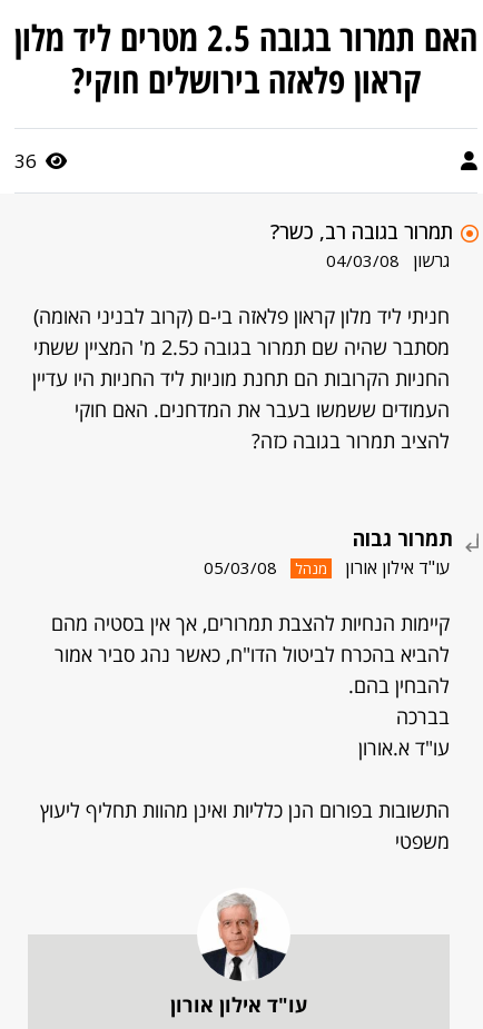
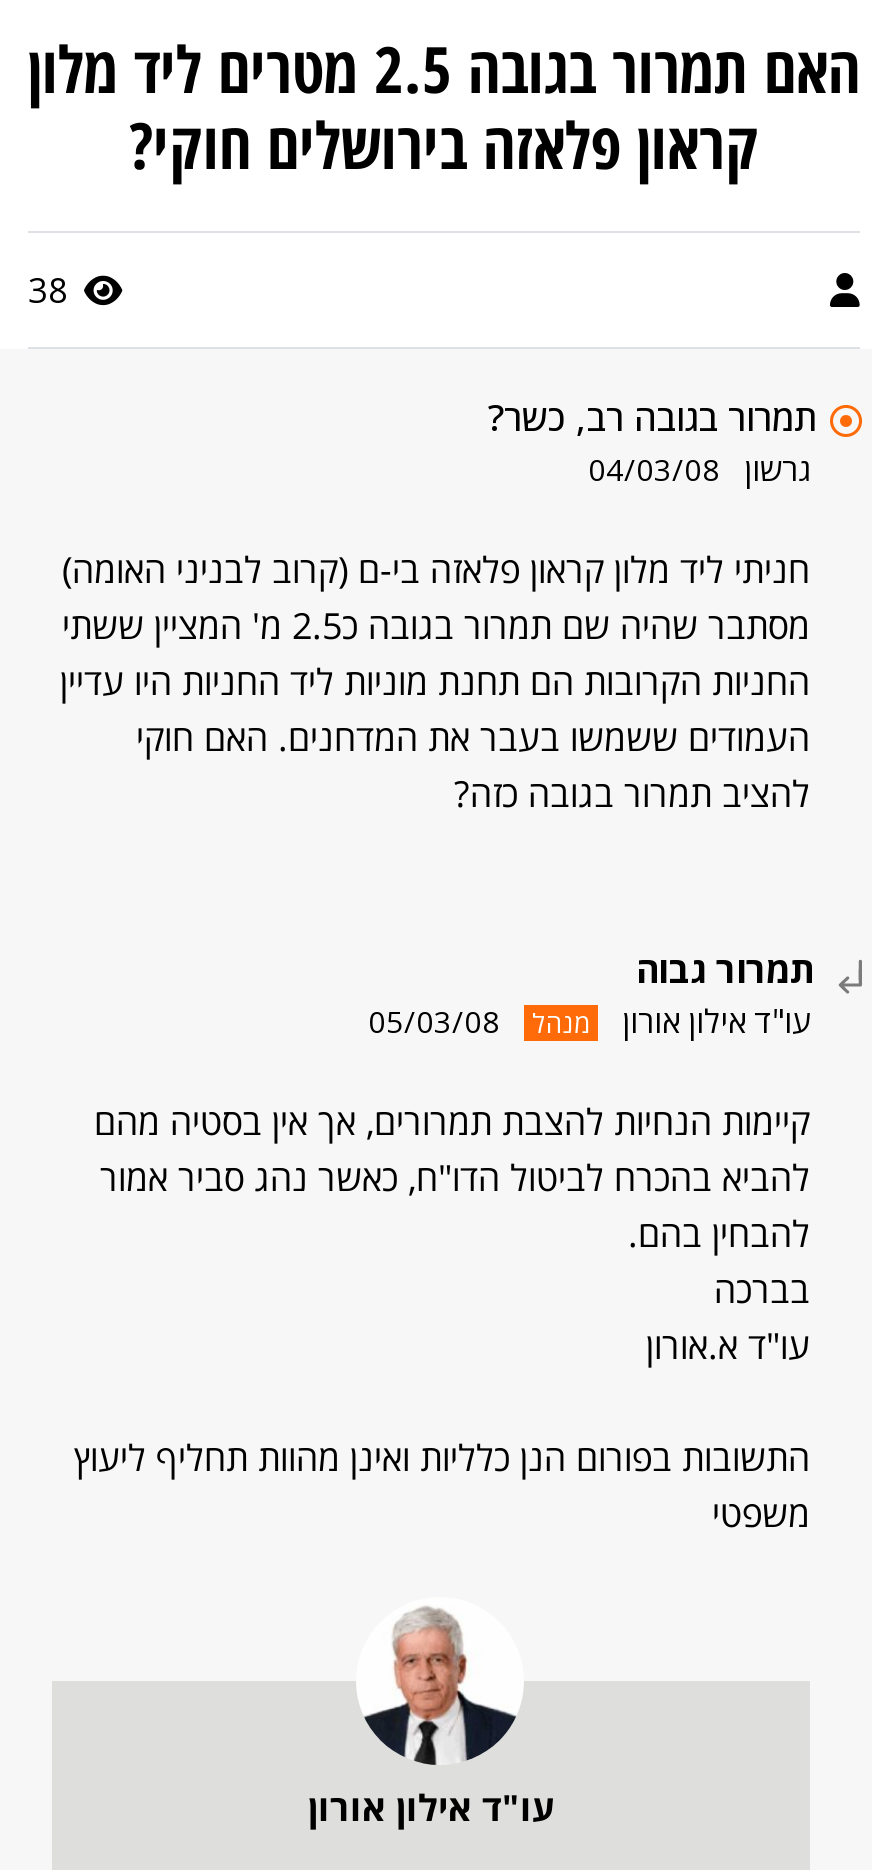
[14,148,37,174] 36 -> [28,267,68,313] 38

